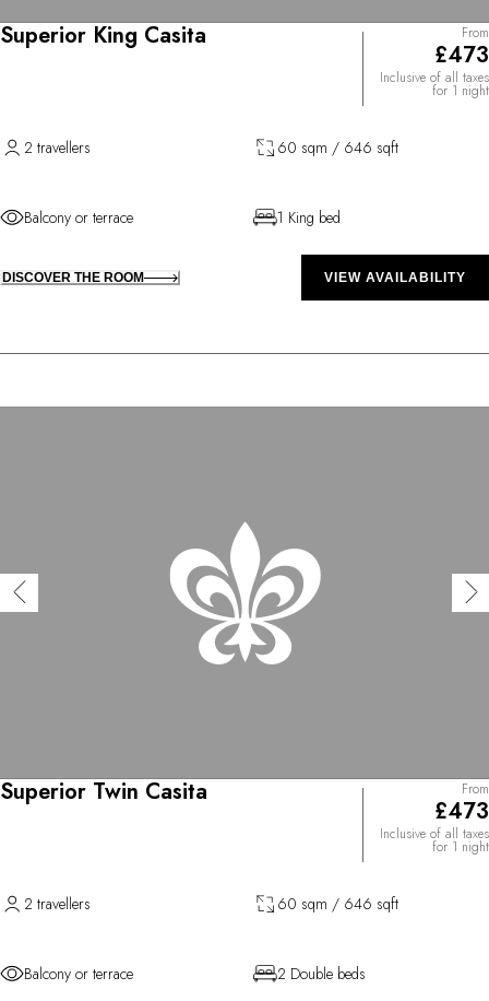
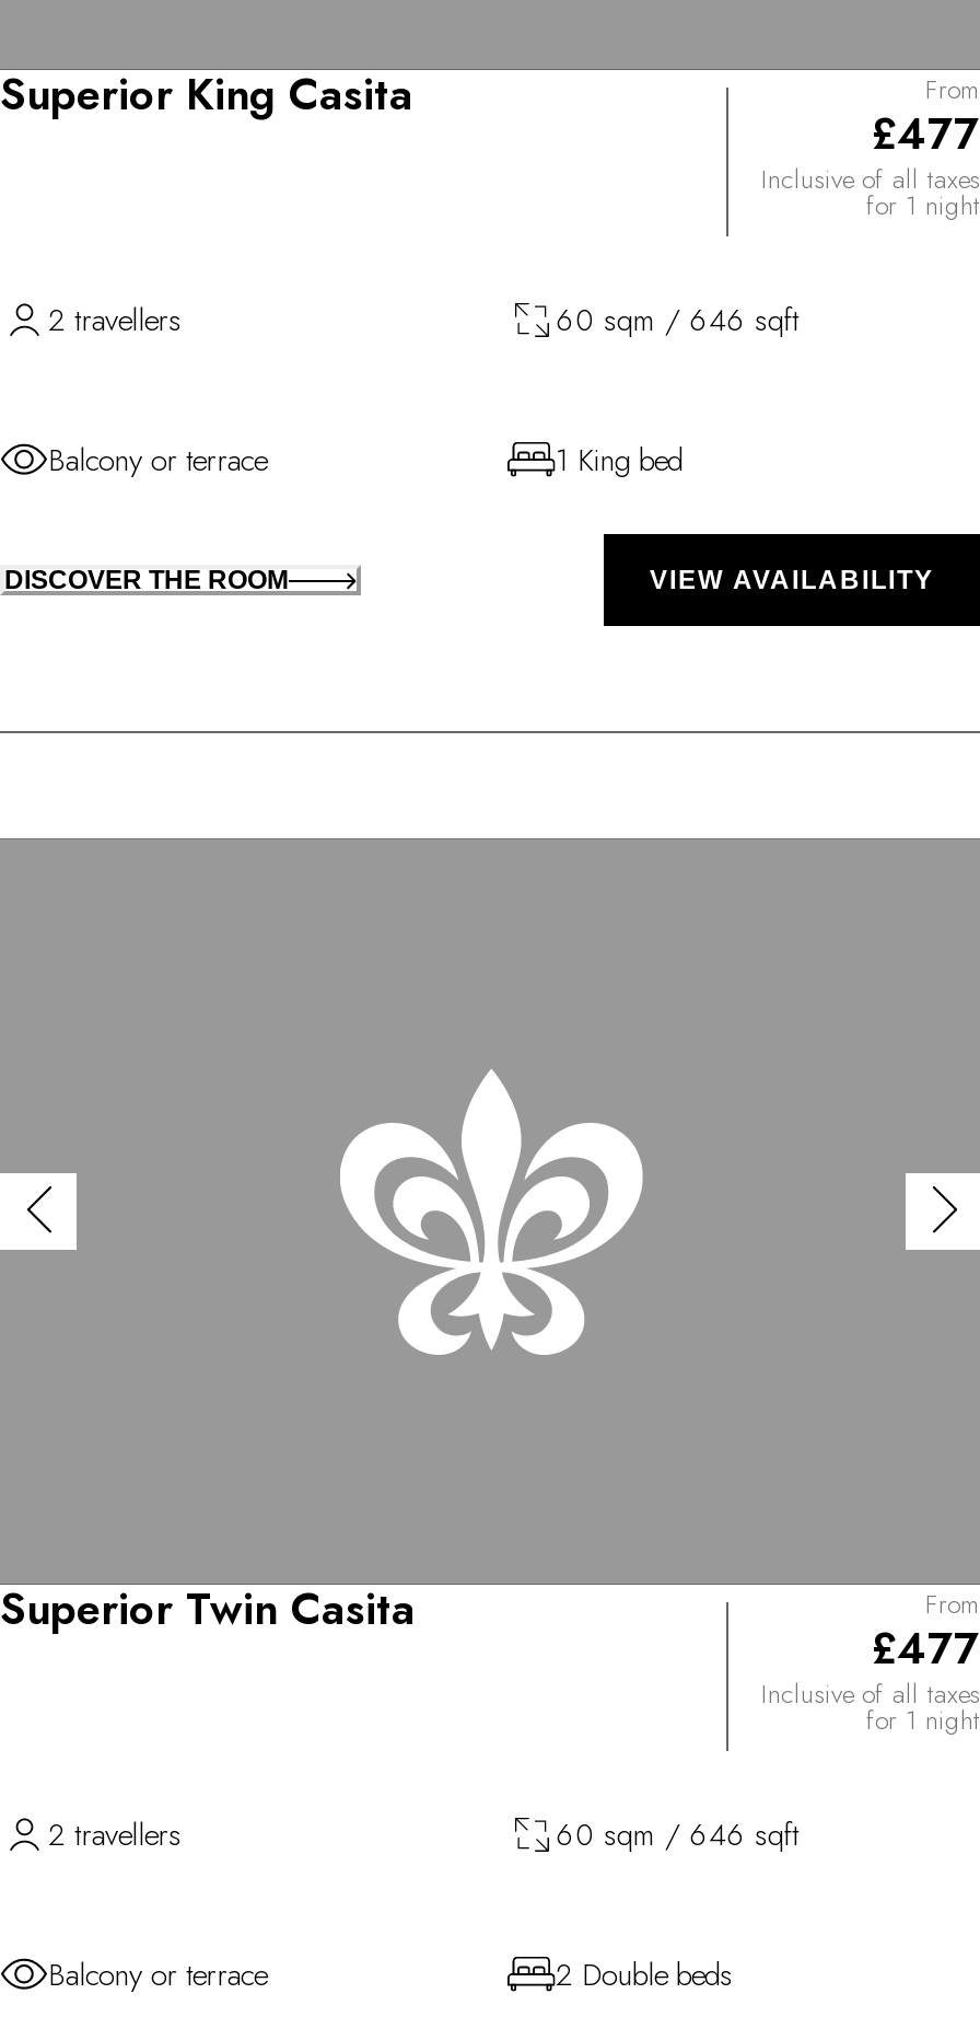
[434,39,489,71] £473 -> [871,103,980,166] £477
[434,795,489,827] £473 -> [871,1617,980,1681] £477

